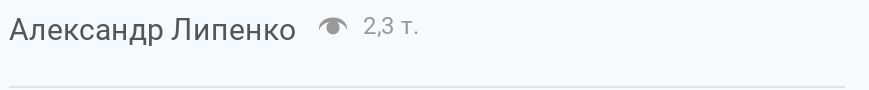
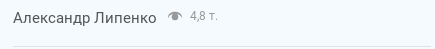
[363,12,419,40] 2,3 т. -> [190,9,218,23] 4,8 т.

